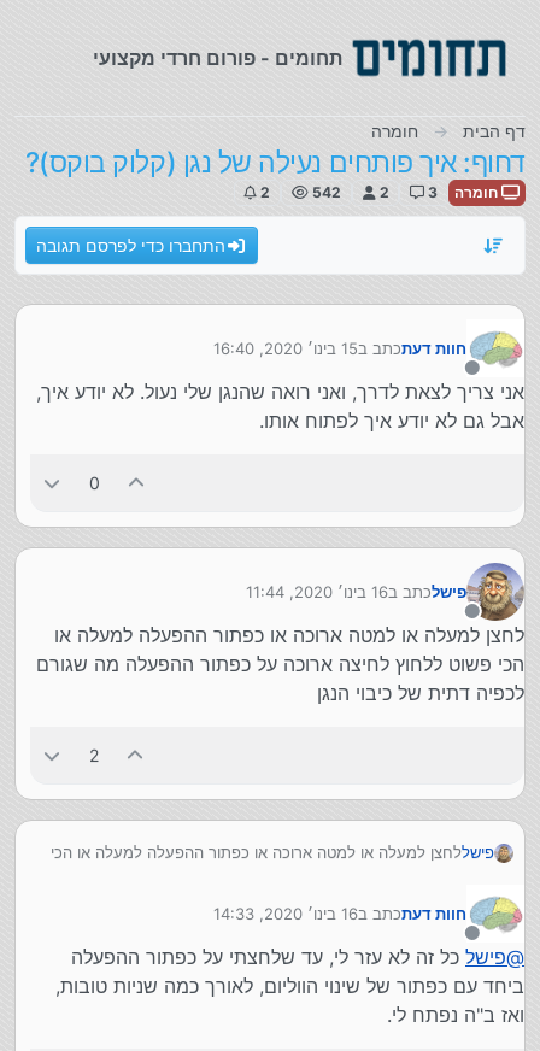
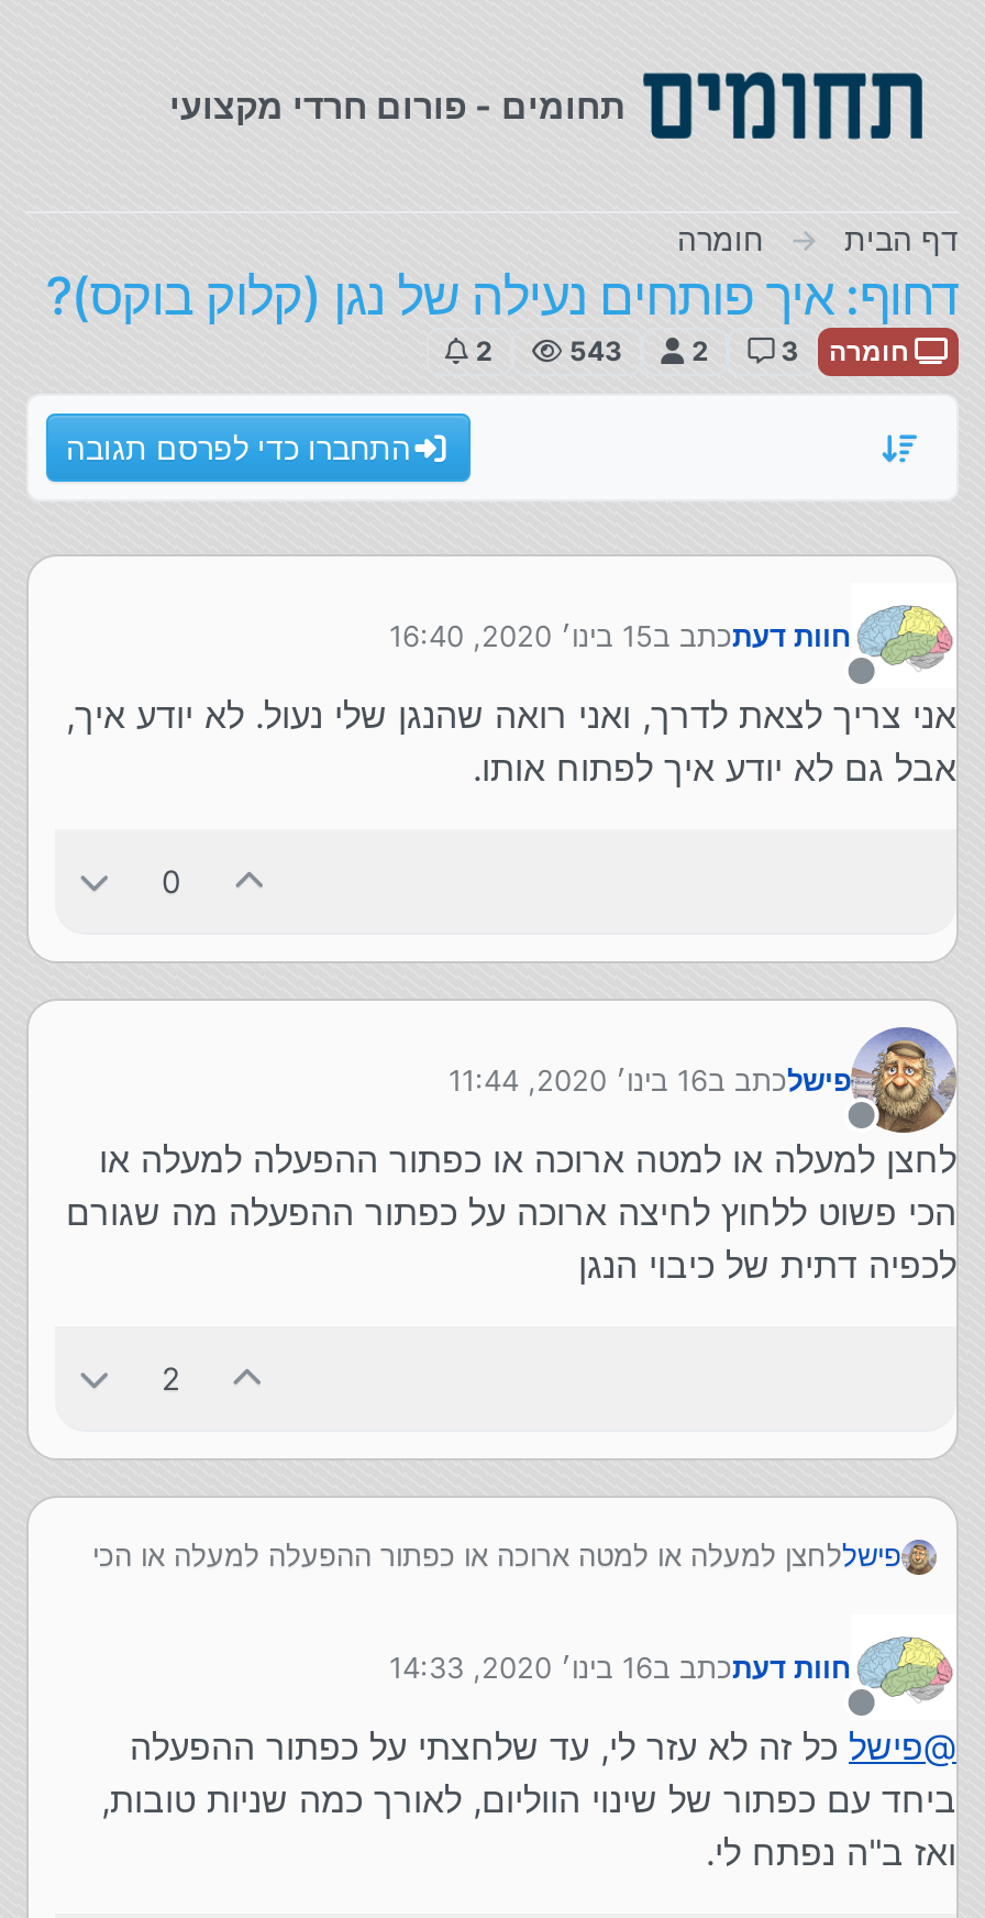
[312,183,341,202] 542 -> [569,335,622,368] 543

